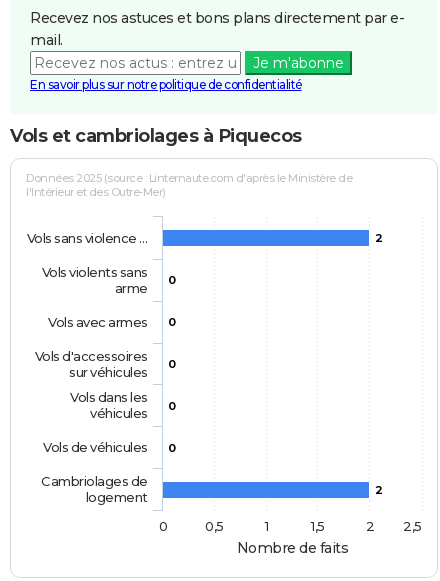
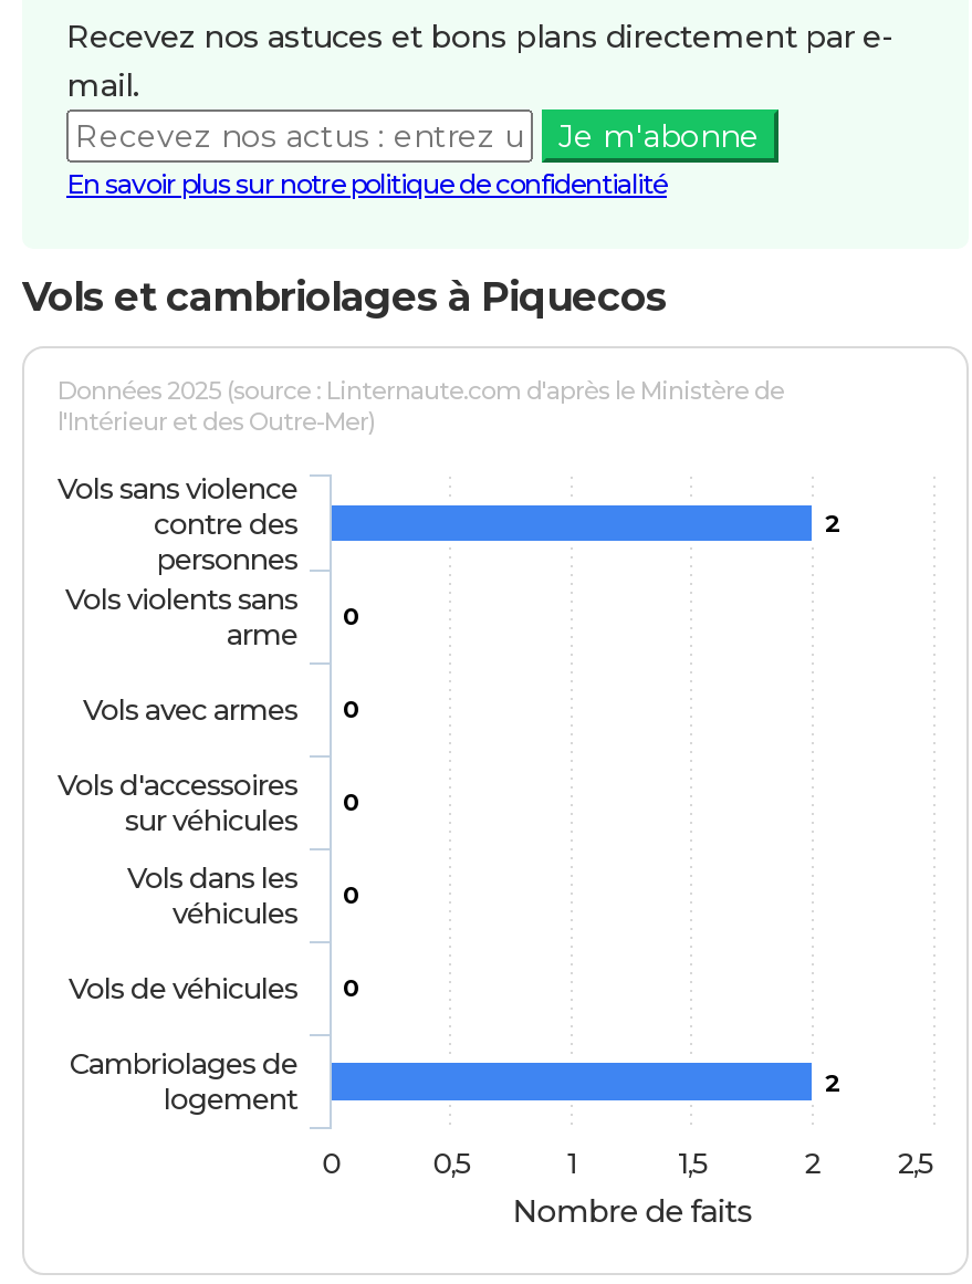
[26,230,148,246] Vols sans violence … -> [58,471,299,577] Vols sans violence | contre des | personnes

